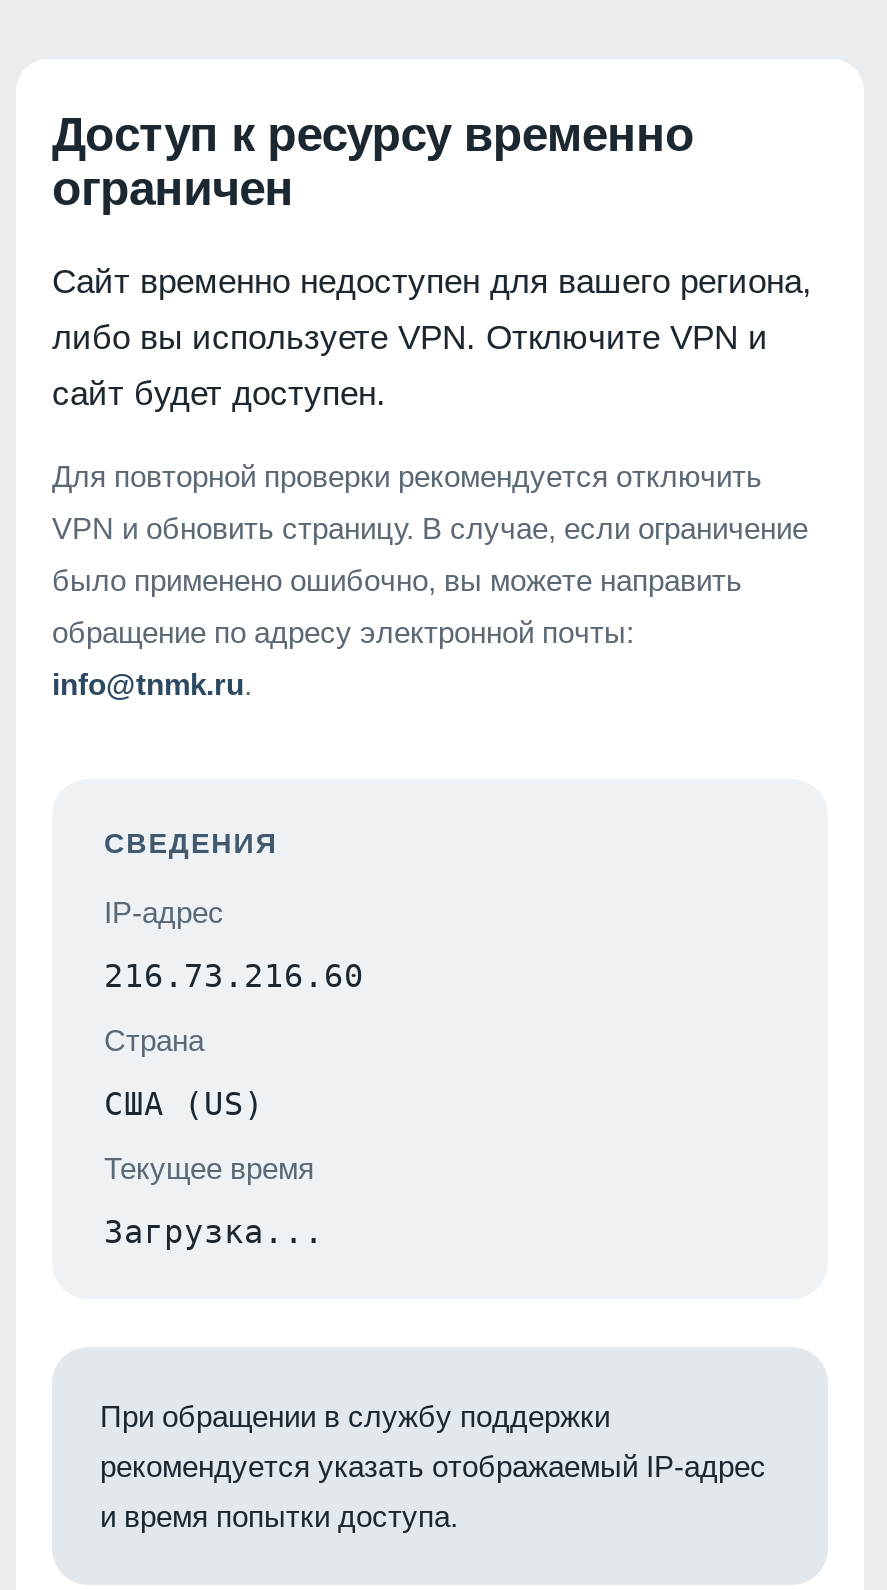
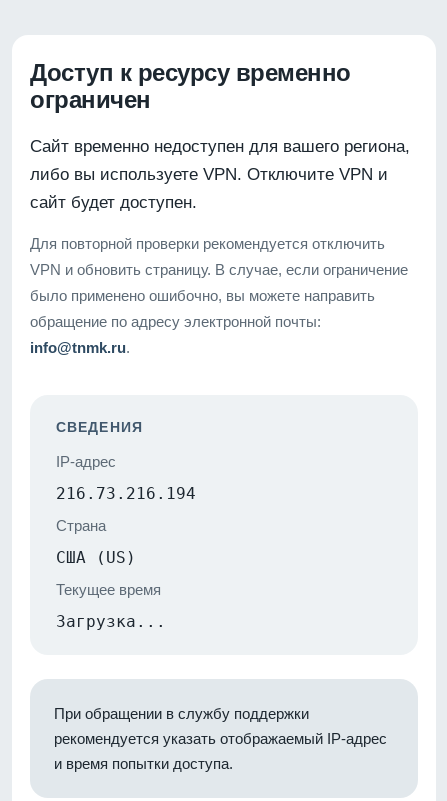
[104,956,364,994] 216.73.216.60 -> [56,483,196,502] 216.73.216.194

